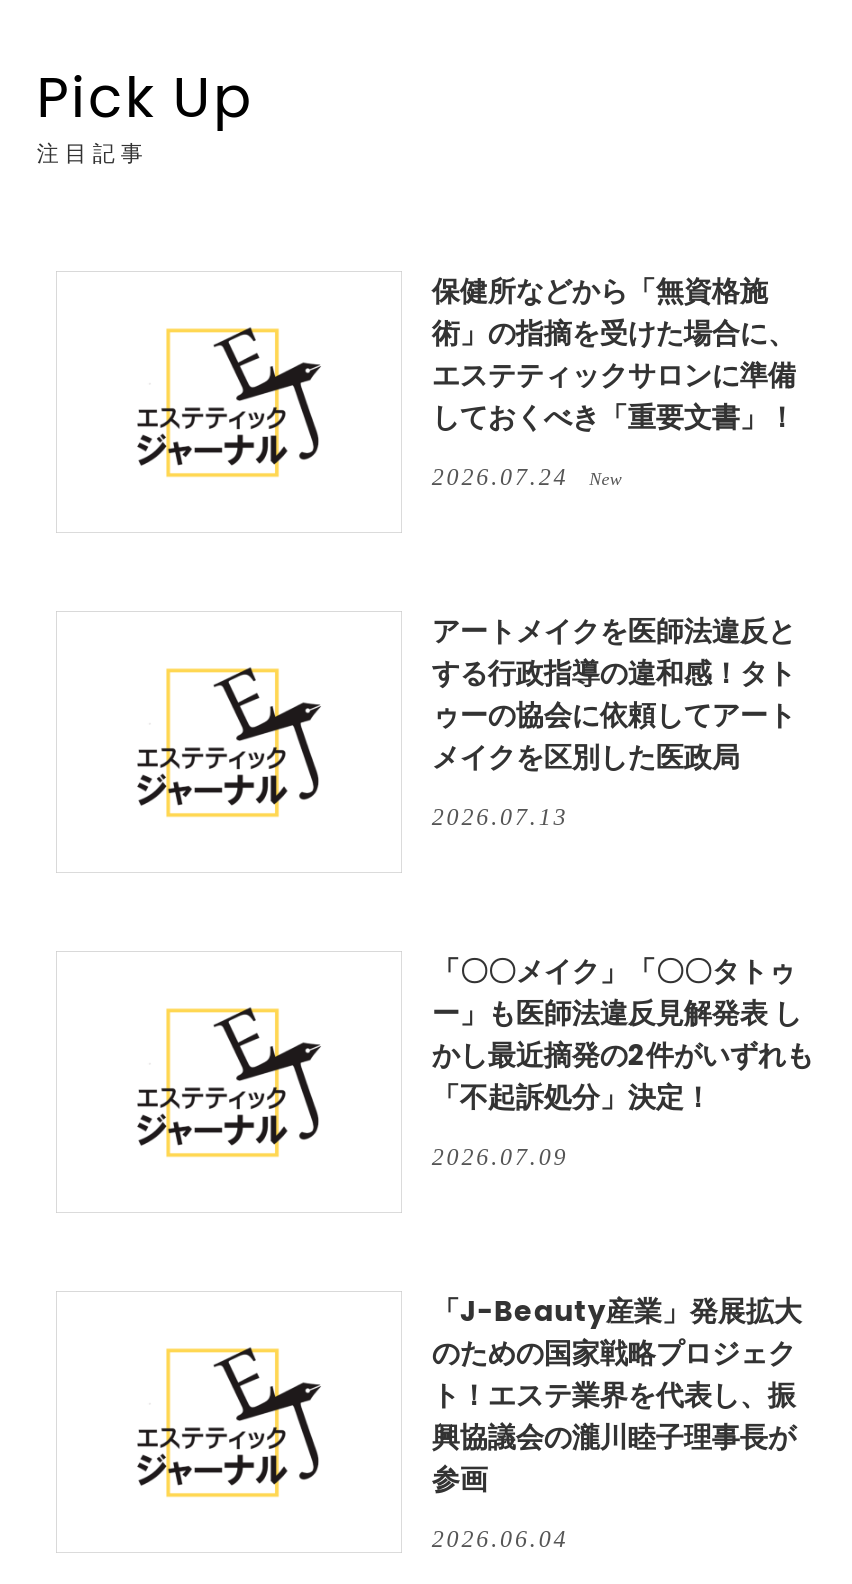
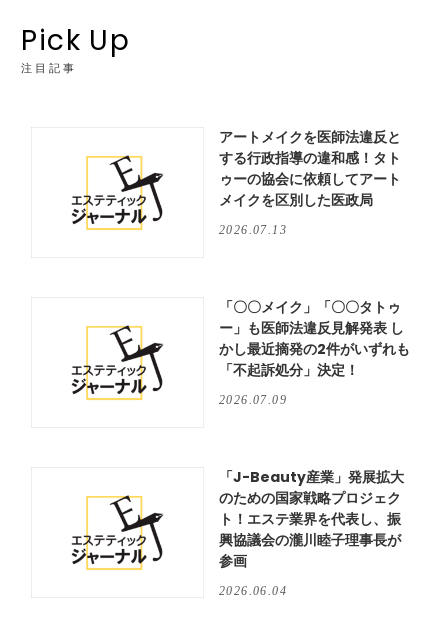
[432,271,796,491] 保健所などから「無資格施 | 術」の指摘を受けた場合に、 | エステティックサロンに準備 | しておくべき「重要文書」！ | 2026.07.24 New -> none

